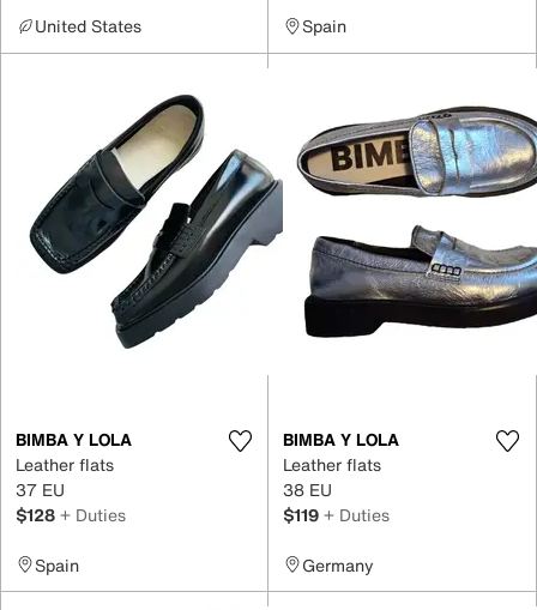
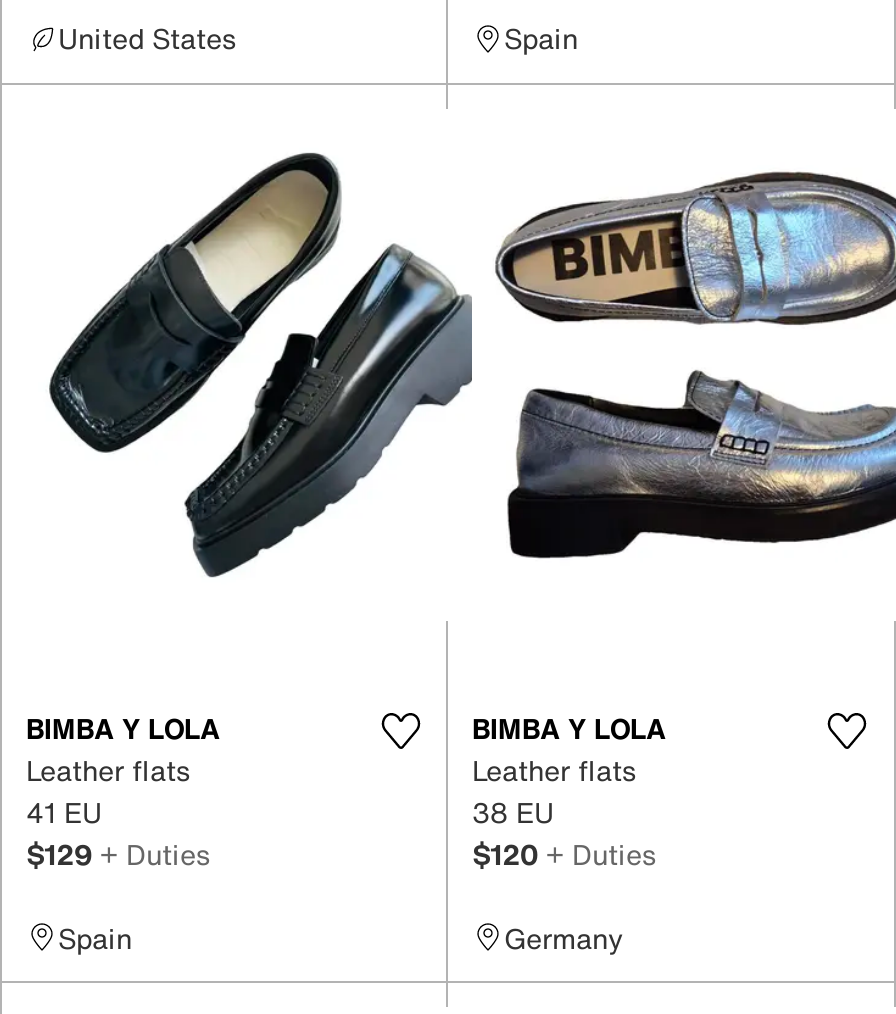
[16,476,70,502] 37 EU -> [26,790,110,832] 41 EU
[16,502,126,527] $128 + Duties -> [26,832,210,874] $129 + Duties
[283,502,390,527] $119 + Duties -> [472,832,656,874] $120 + Duties

